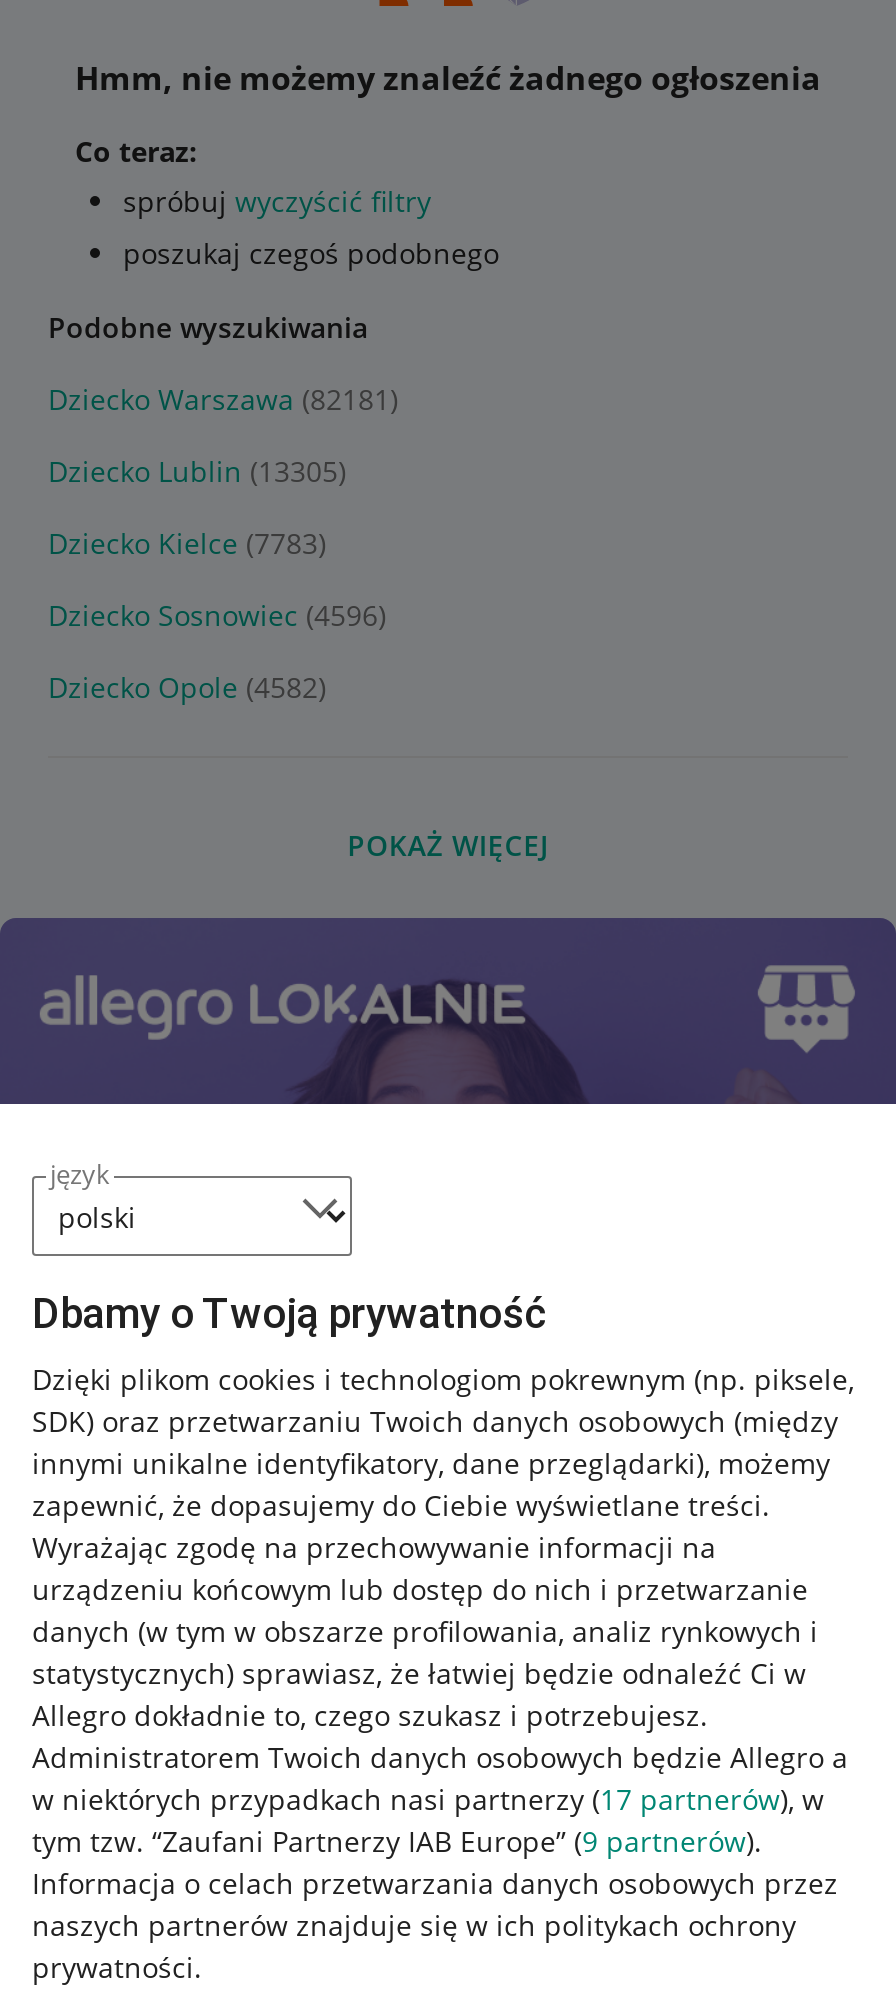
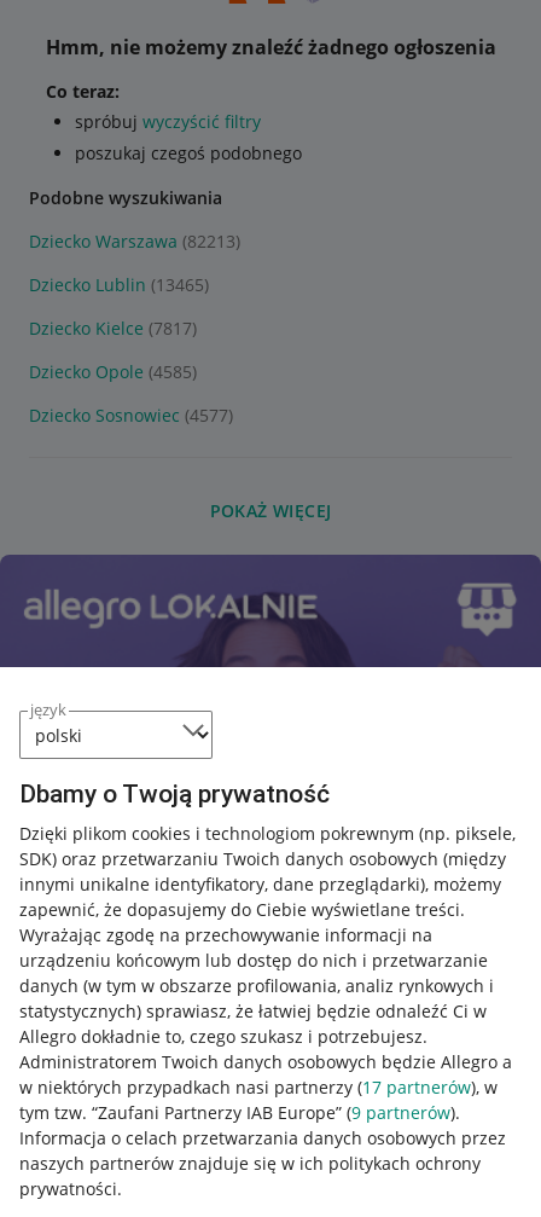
[48,380,398,418] Dziecko Warszawa (82181) -> [29,230,240,253] Dziecko Warszawa (82213)
[48,452,346,490] Dziecko Lublin (13305) -> [29,273,209,296] Dziecko Lublin (13465)
[48,524,326,562] Dziecko Kielce (7783) -> [29,317,197,340] Dziecko Kielce (7817)
[48,596,386,634] Dziecko Sosnowiec (4596) -> [29,360,197,383] Dziecko Opole (4585)
[48,668,326,706] Dziecko Opole (4582) -> [29,404,233,427] Dziecko Sosnowiec (4577)

